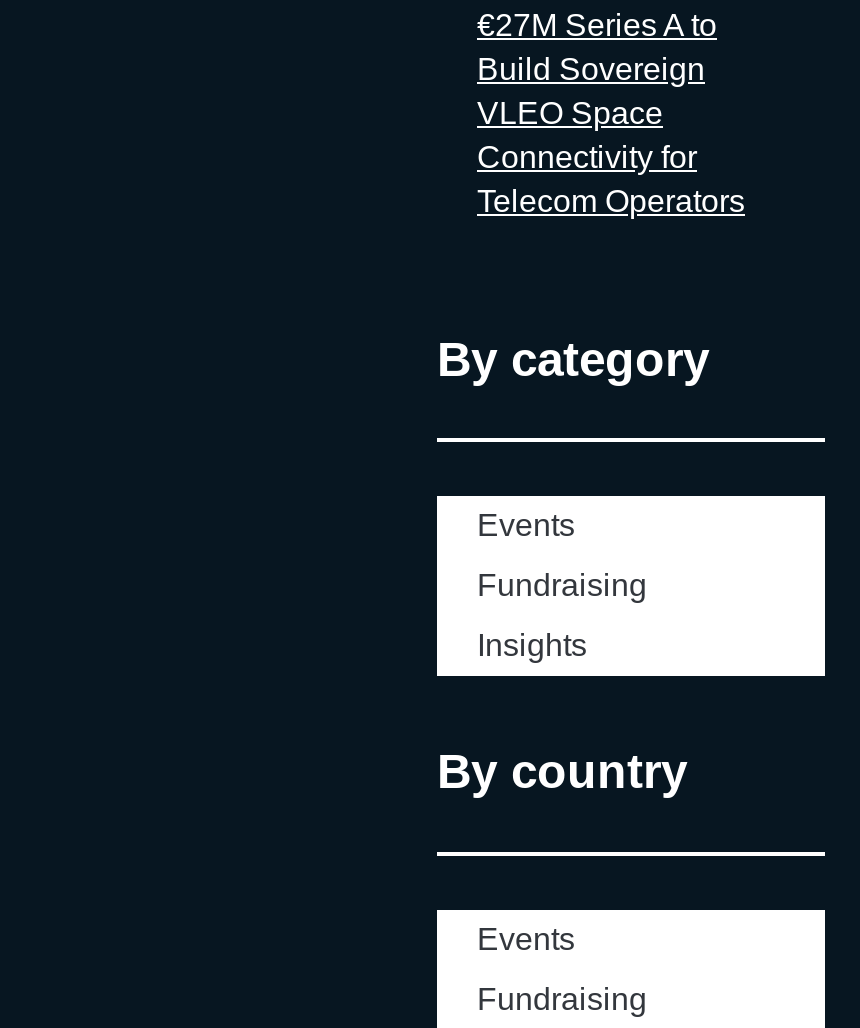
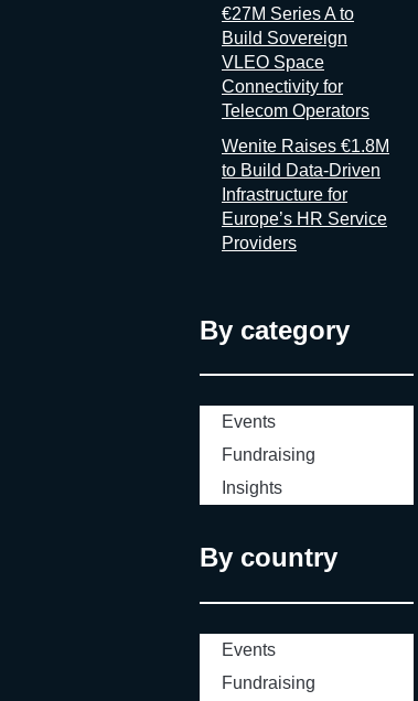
none -> [222,137,389,252] Wenite Raises €1.8M | to Build Data-Driven | Infrastructure for | Europe’s HR Service | Providers

